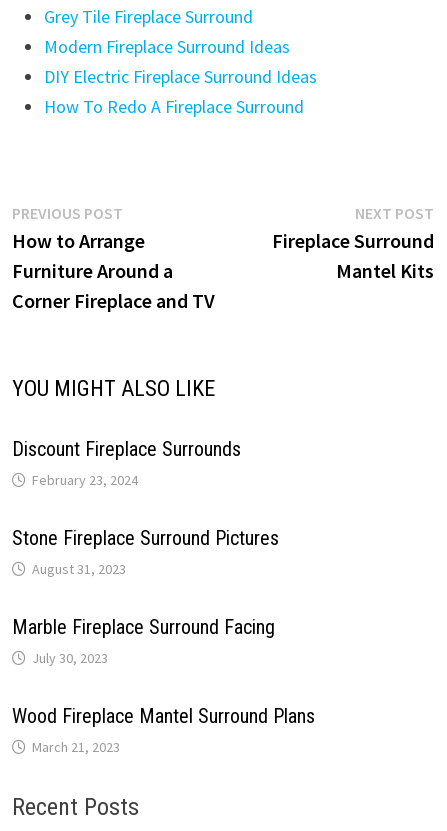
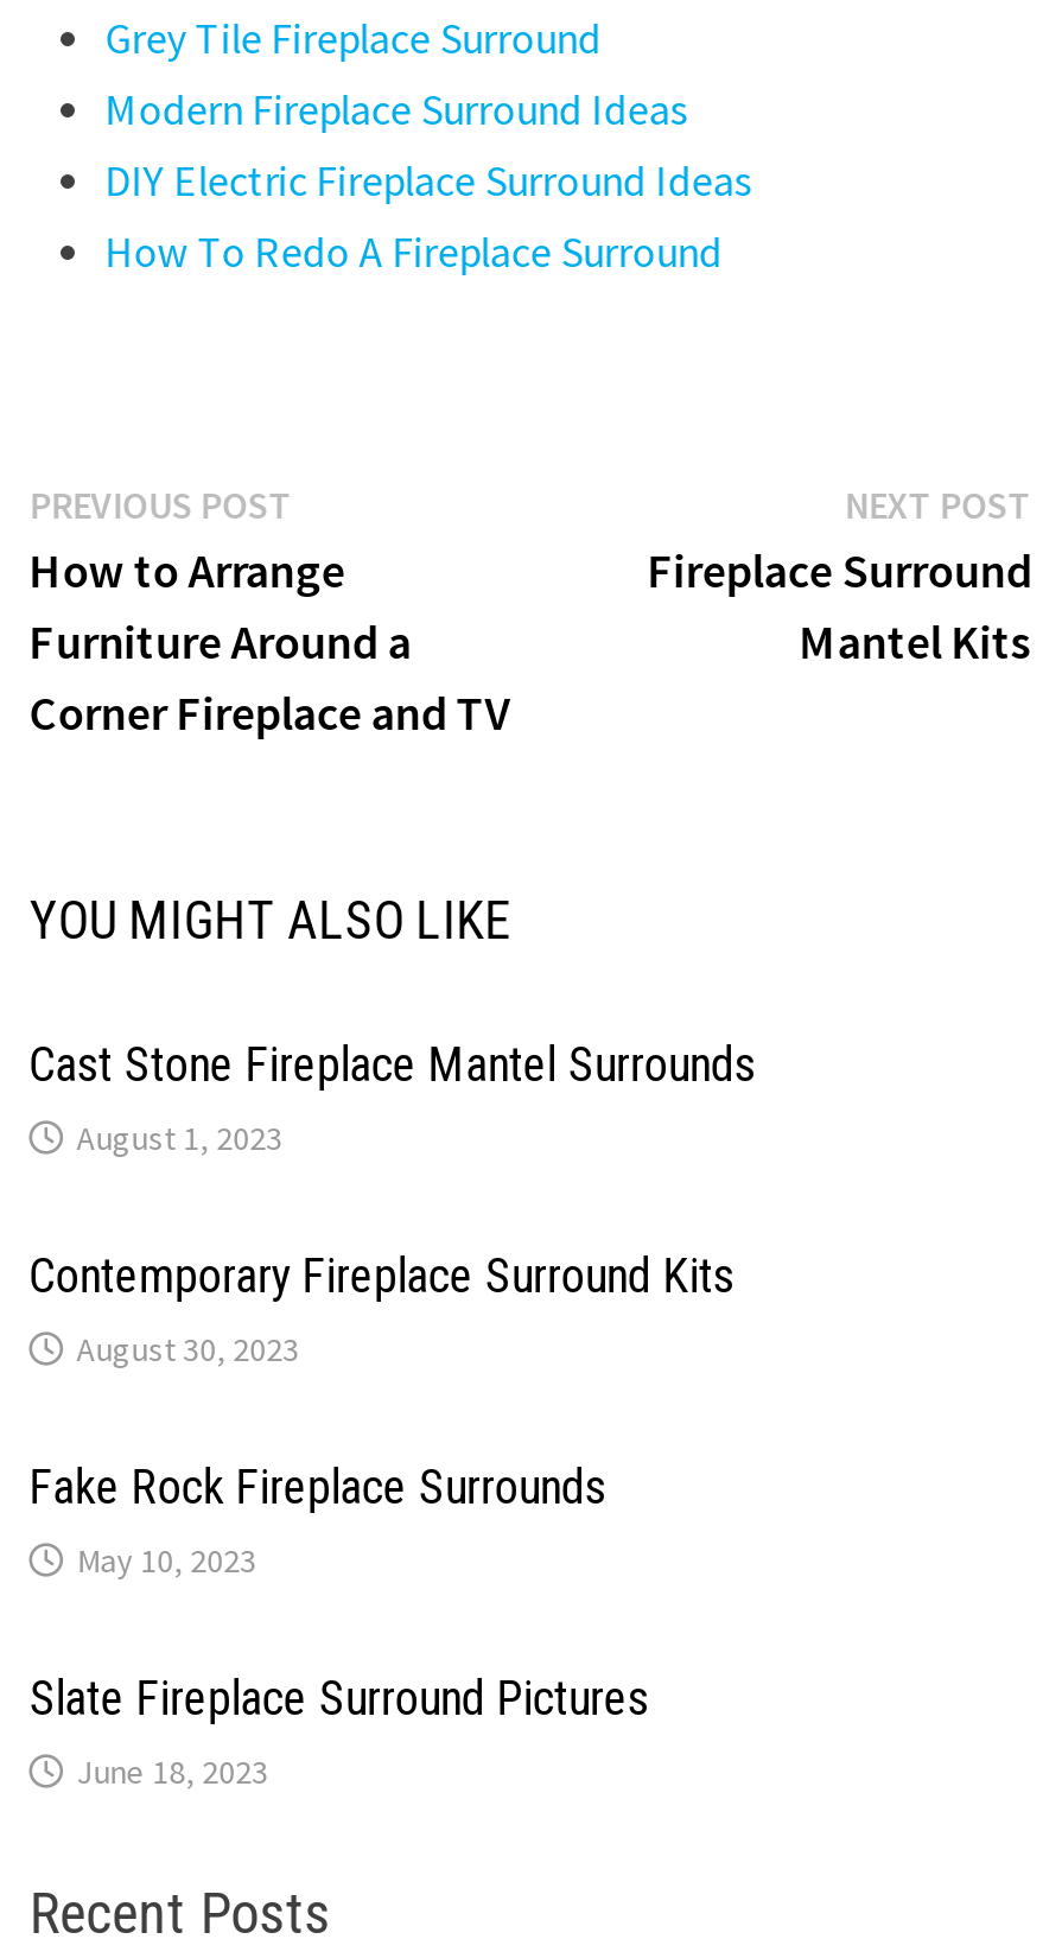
[12,437,241,489] Discount Fireplace Surrounds | February 23, 2024 -> [29,1035,755,1159] Cast Stone Fireplace Mantel Surrounds | August 1, 2023
[12,526,279,578] Stone Fireplace Surround Pictures | August 31, 2023 -> [29,1246,734,1370] Contemporary Fireplace Surround Kits | August 30, 2023
[12,615,275,667] Marble Fireplace Surround Facing | July 30, 2023 -> [29,1458,606,1581] Fake Rock Fireplace Surrounds | May 10, 2023
[12,704,315,756] Wood Fireplace Mantel Surround Plans | March 21, 2023 -> [29,1669,649,1792] Slate Fireplace Surround Pictures | June 18, 2023

